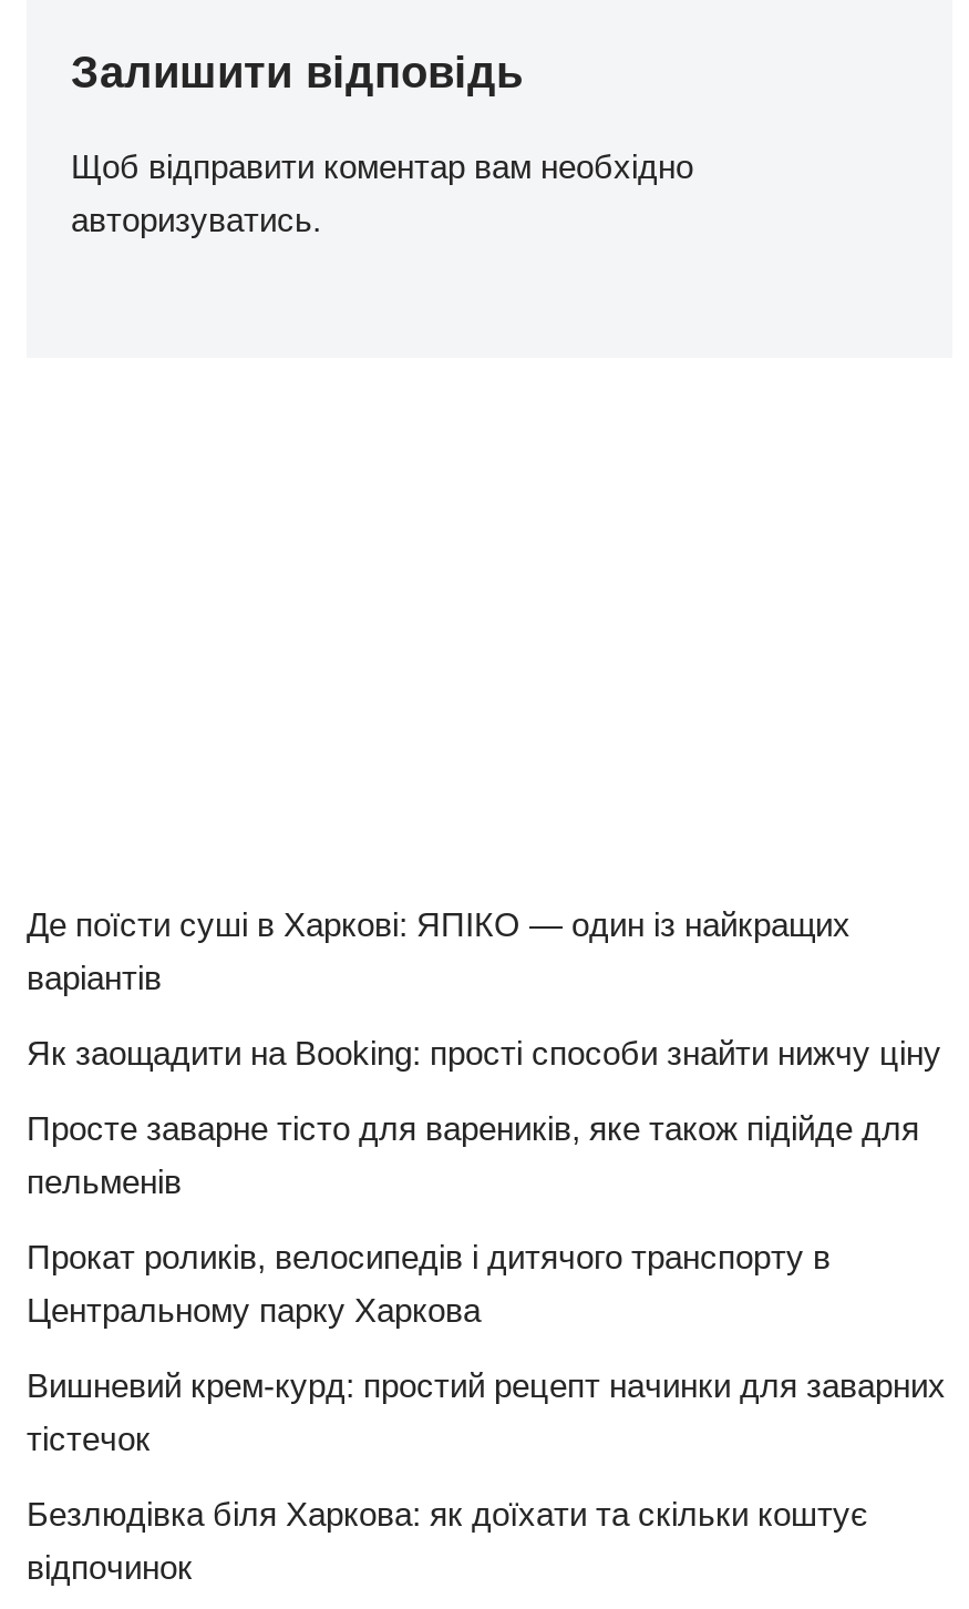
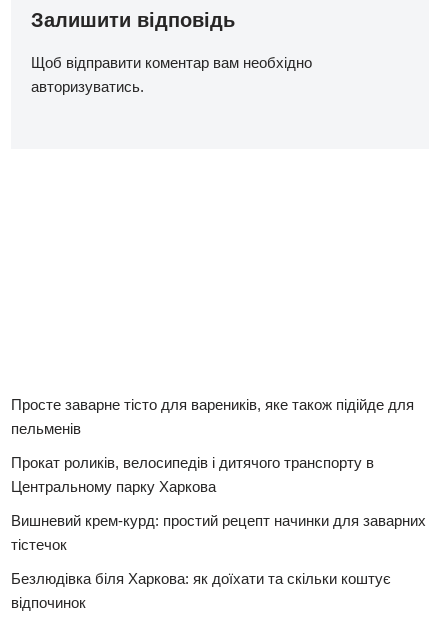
[27,906,941,1073] Де поїсти суші в Харкові: ЯПІКО — один із найкращих | варіантів | Як заощадити на Booking: прості способи знайти нижчу ціну -> none

